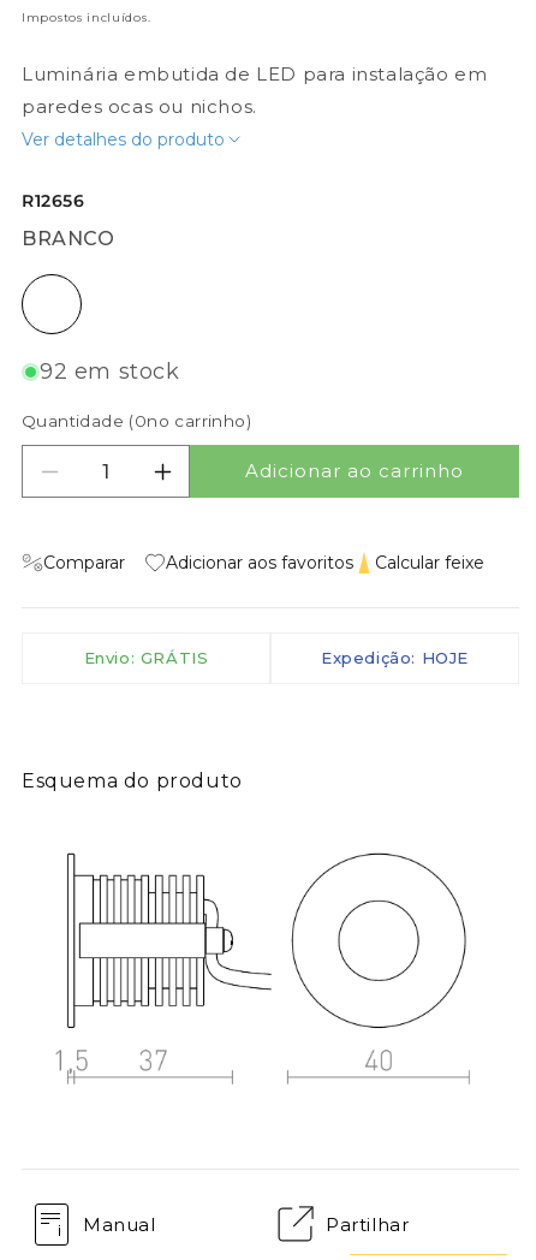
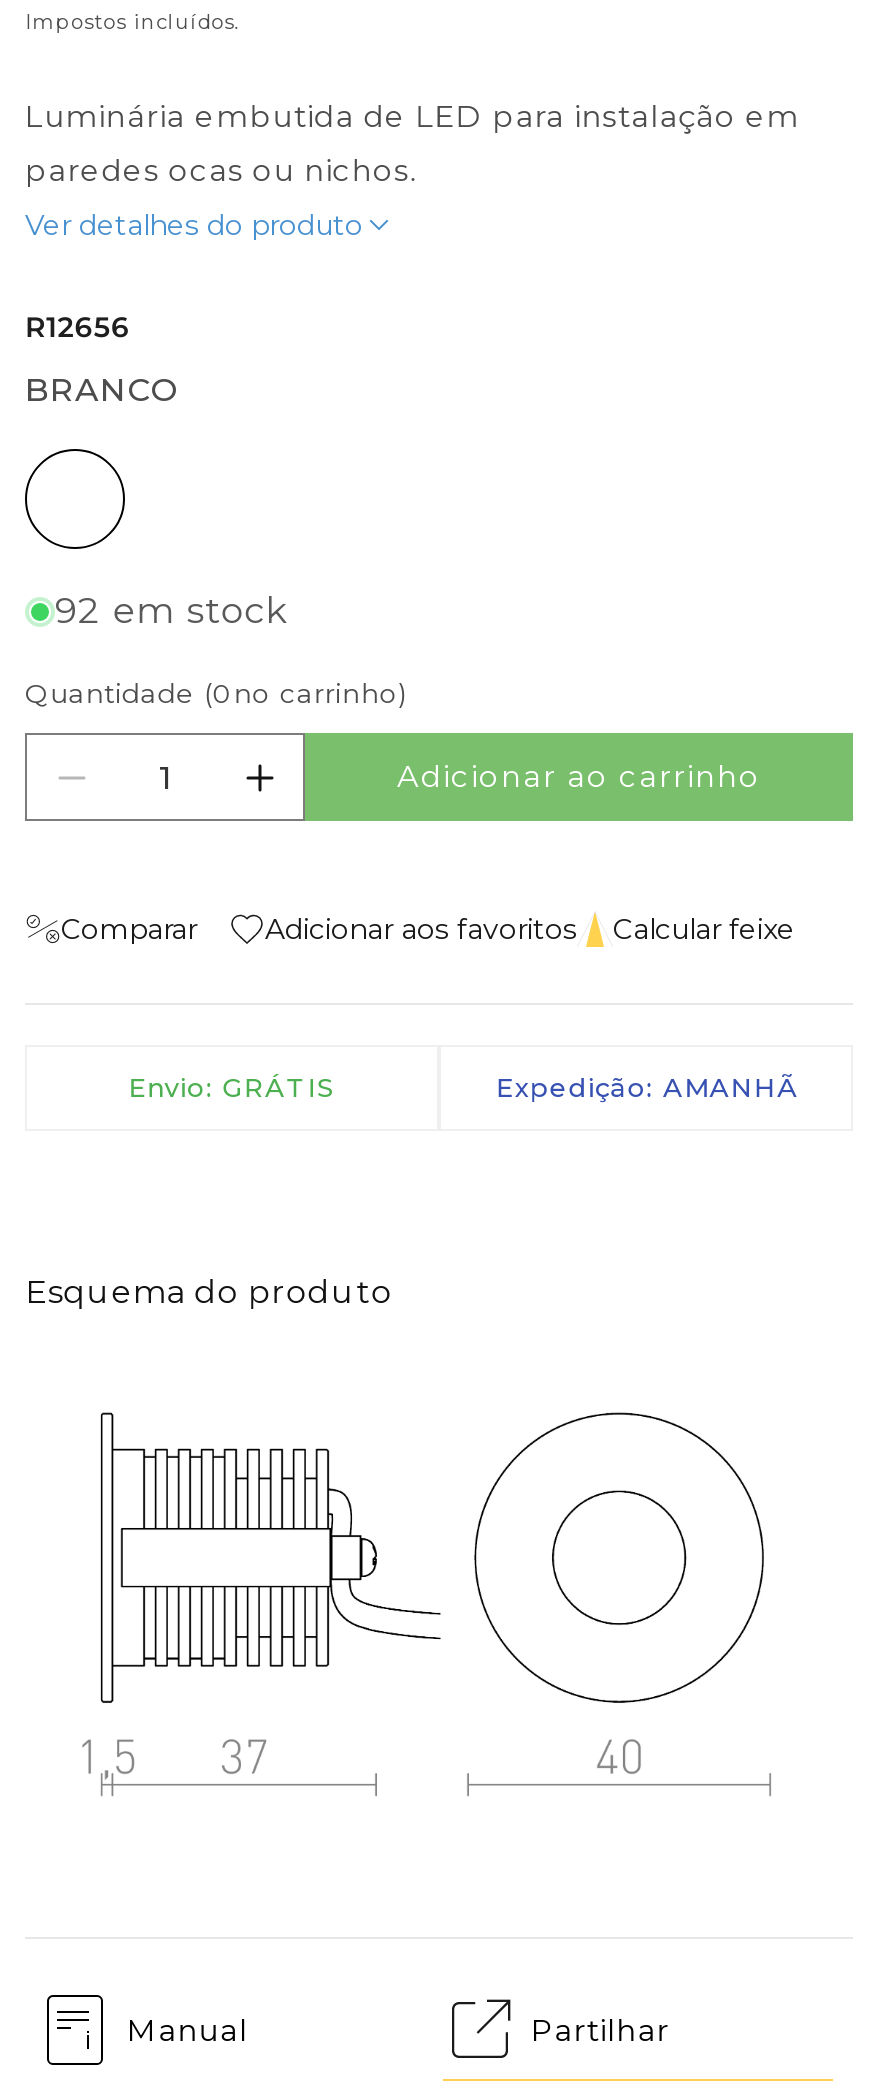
[321,648,469,667] Expedição: HOJE -> [496,1071,796,1103] Expedição: AMANHÃ

